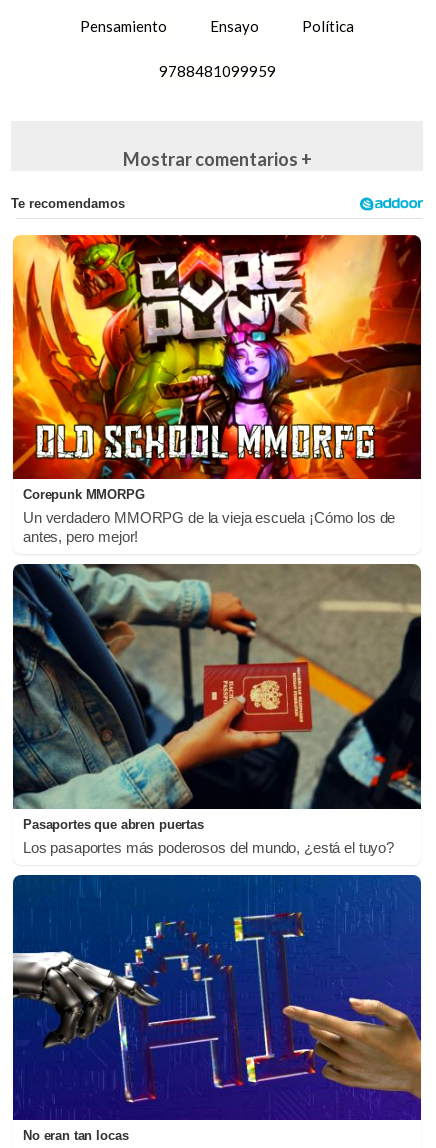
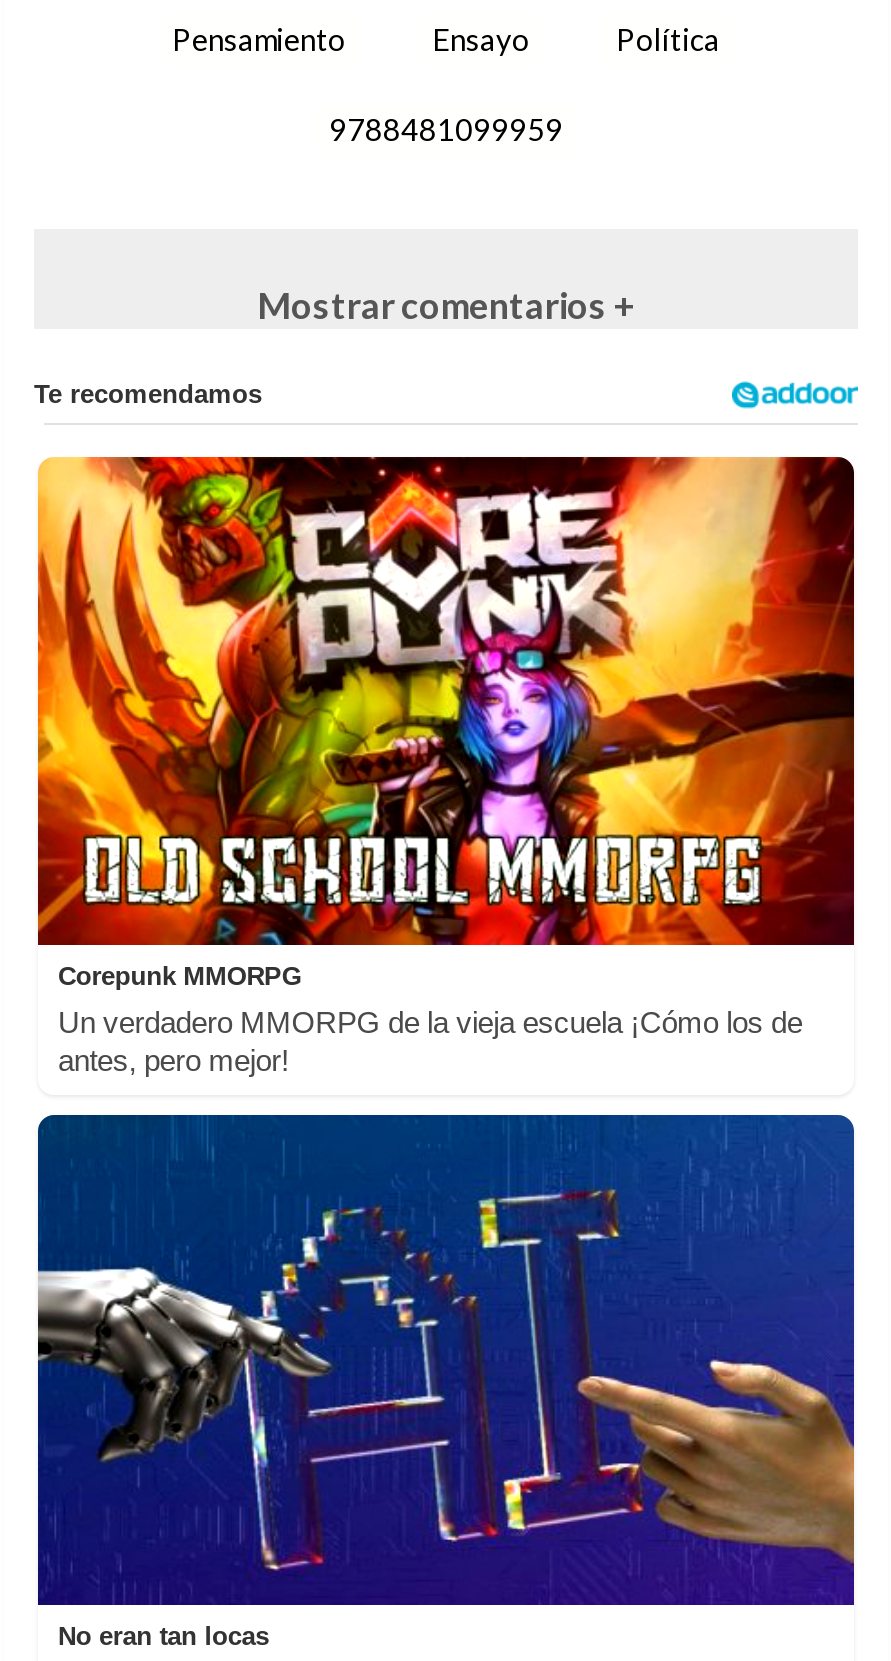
[12,563,422,856] [image] | Pasaportes que abren puertas | Los pasaportes más poderosos del mundo, ¿está el tuyo? -> none

